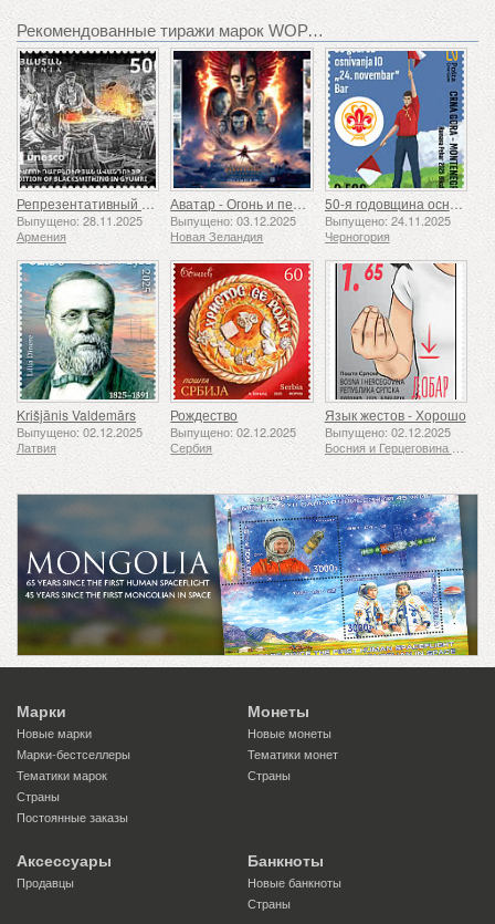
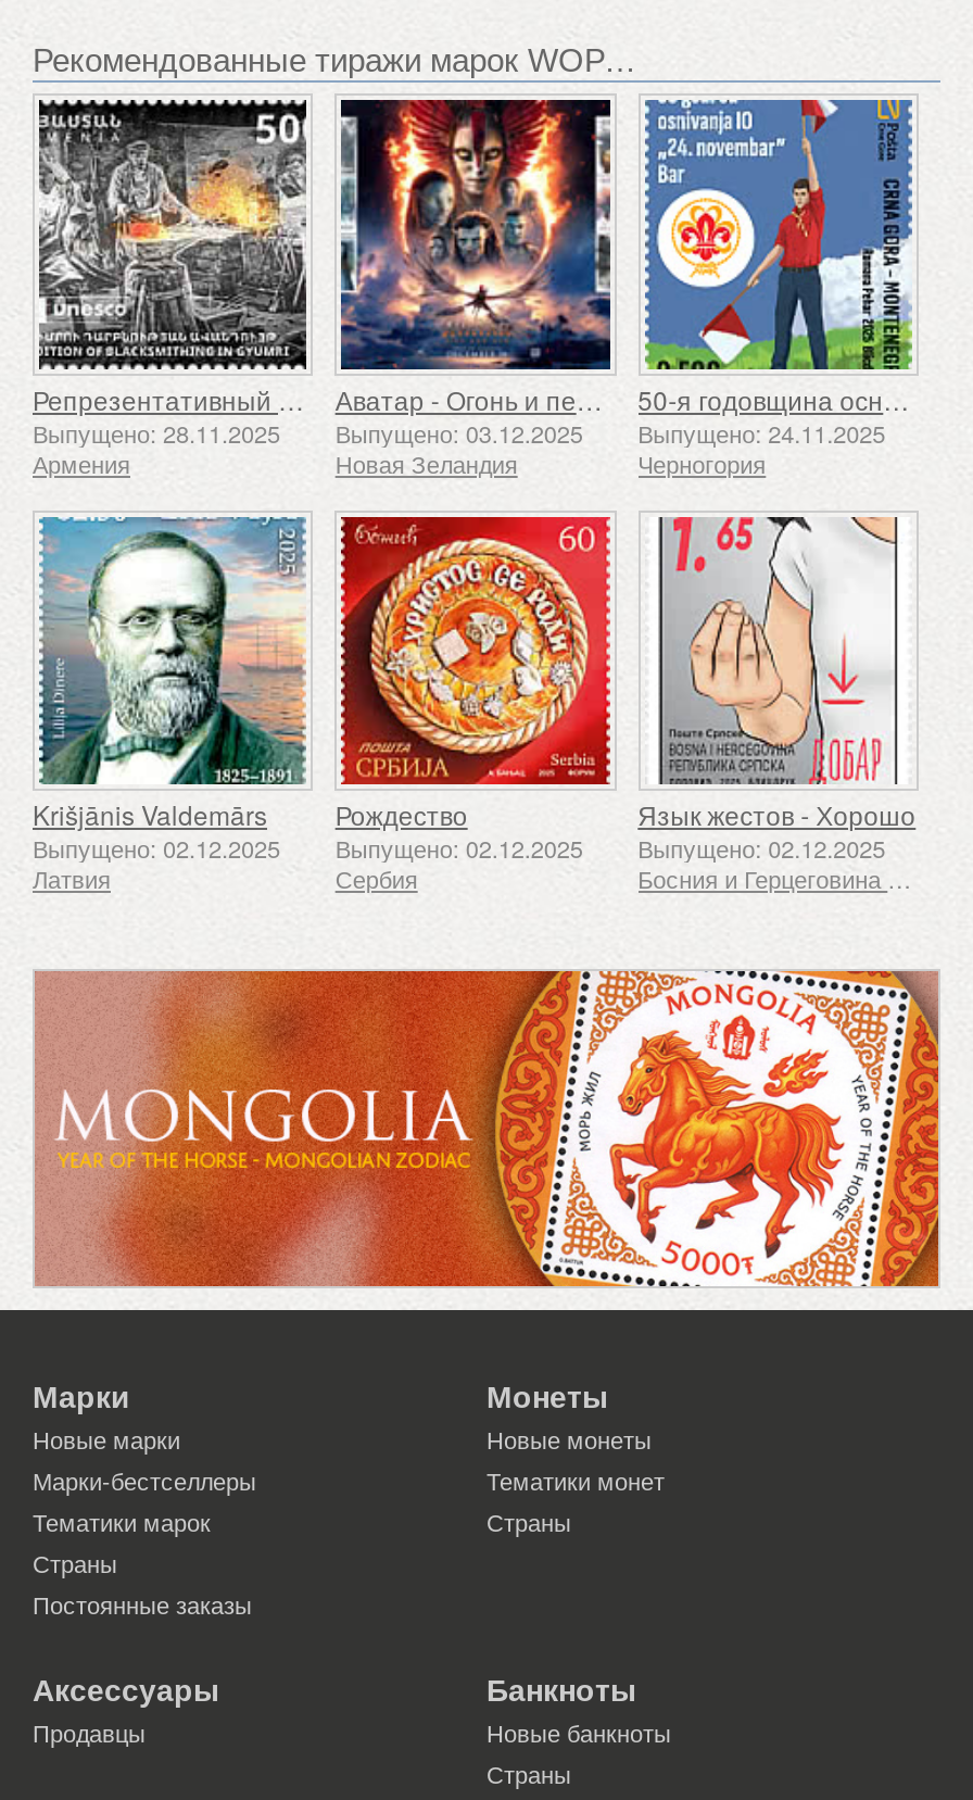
[17,494,478,656] [image] -> [33,969,940,1288] [image]

